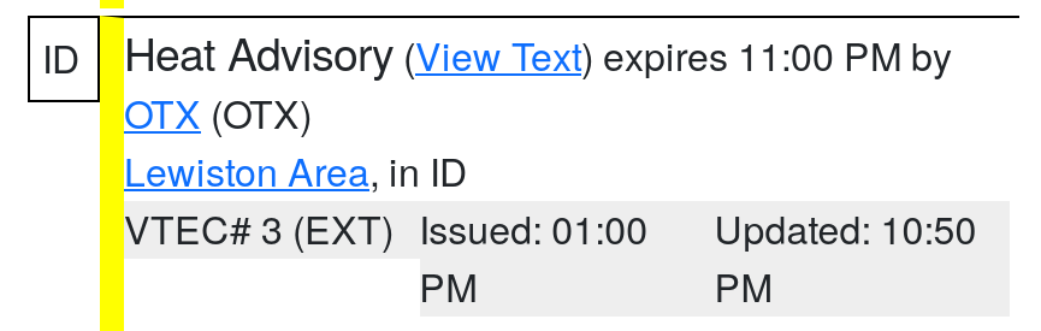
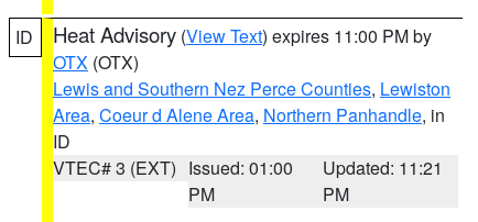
[124,143,468,199] Lewiston Area, in ID -> [53,76,450,154] Lewis and Southern Nez Perce Counties, Lewiston | Area, Coeur d Alene Area, Northern Panhandle, in | ID
[124,201,976,256] VTEC# 3 (EXT) Issued: 01:00 Updated: 10:50 -> [53,155,443,180] VTEC# 3 (EXT) Issued: 01:00 Updated: 11:21

